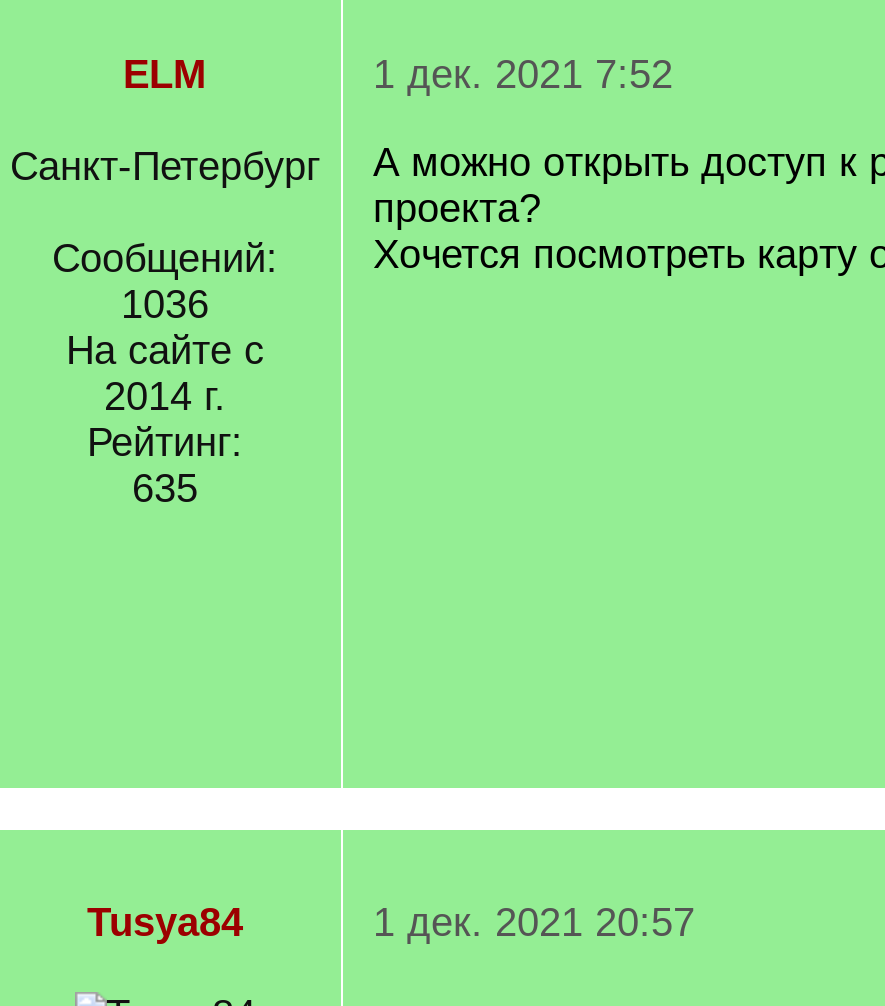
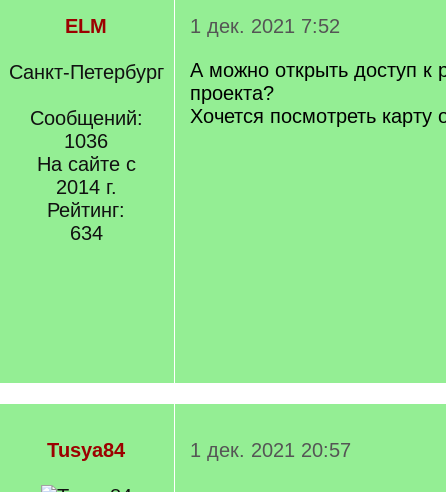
[132,466,198,510] 635 -> [69,222,102,244] 634

